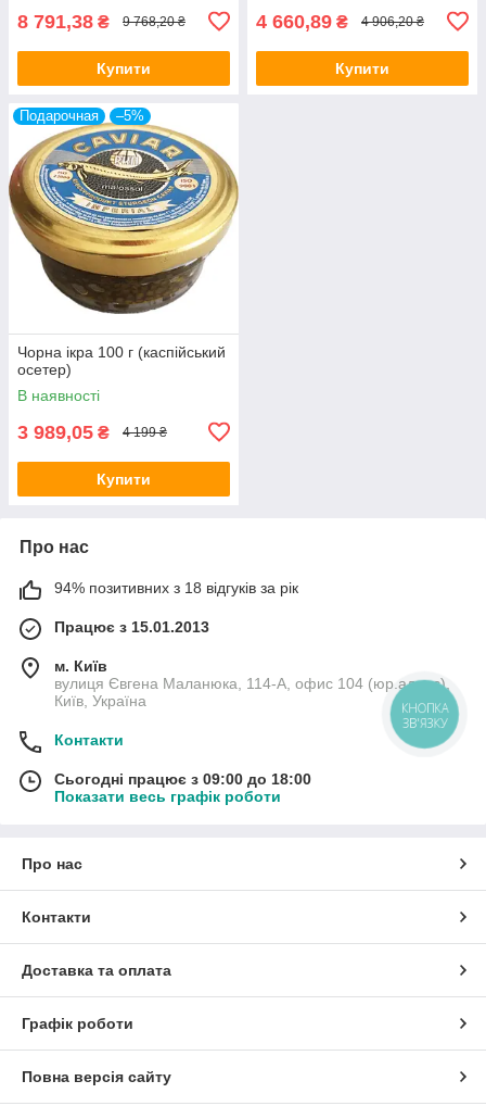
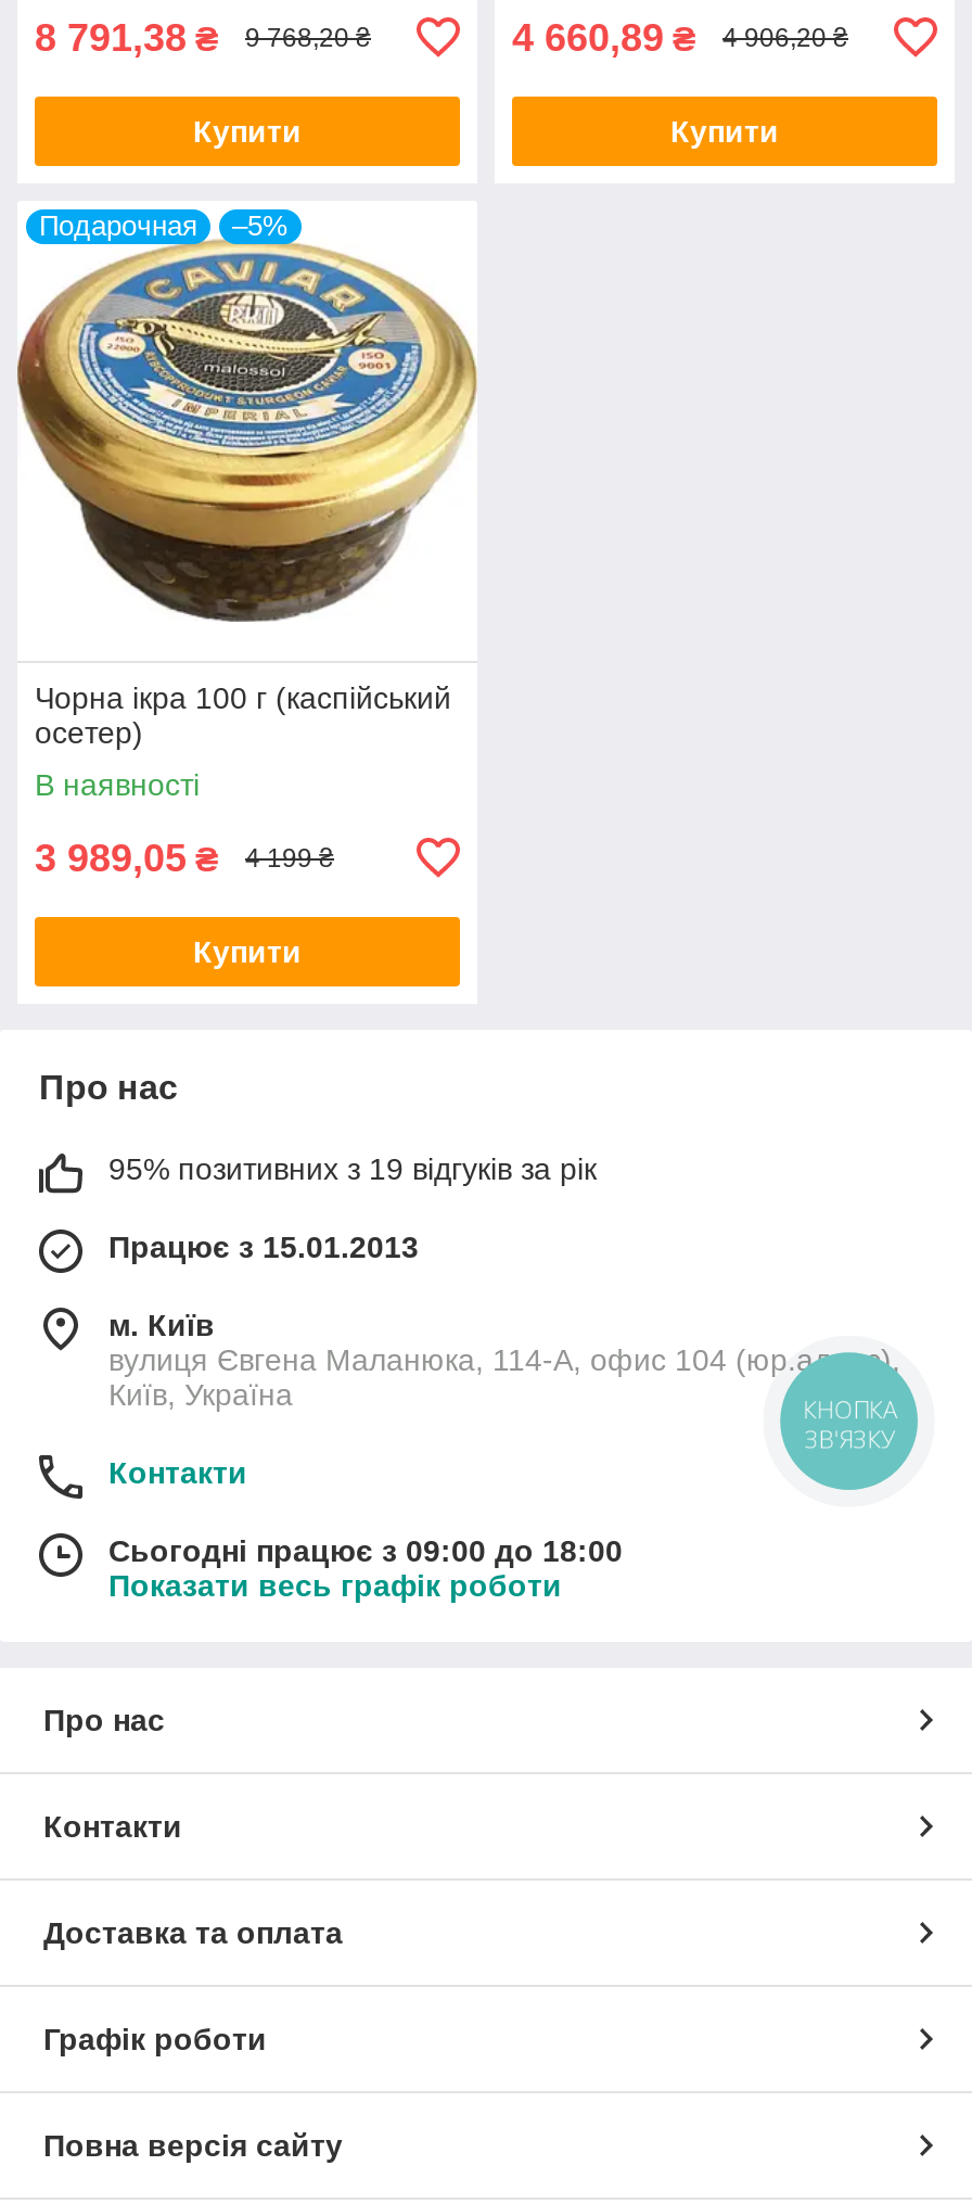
[54,579,298,596] 94% позитивних з 18 відгуків за рік -> [108,1151,597,1185] 95% позитивних з 19 відгуків за рік

